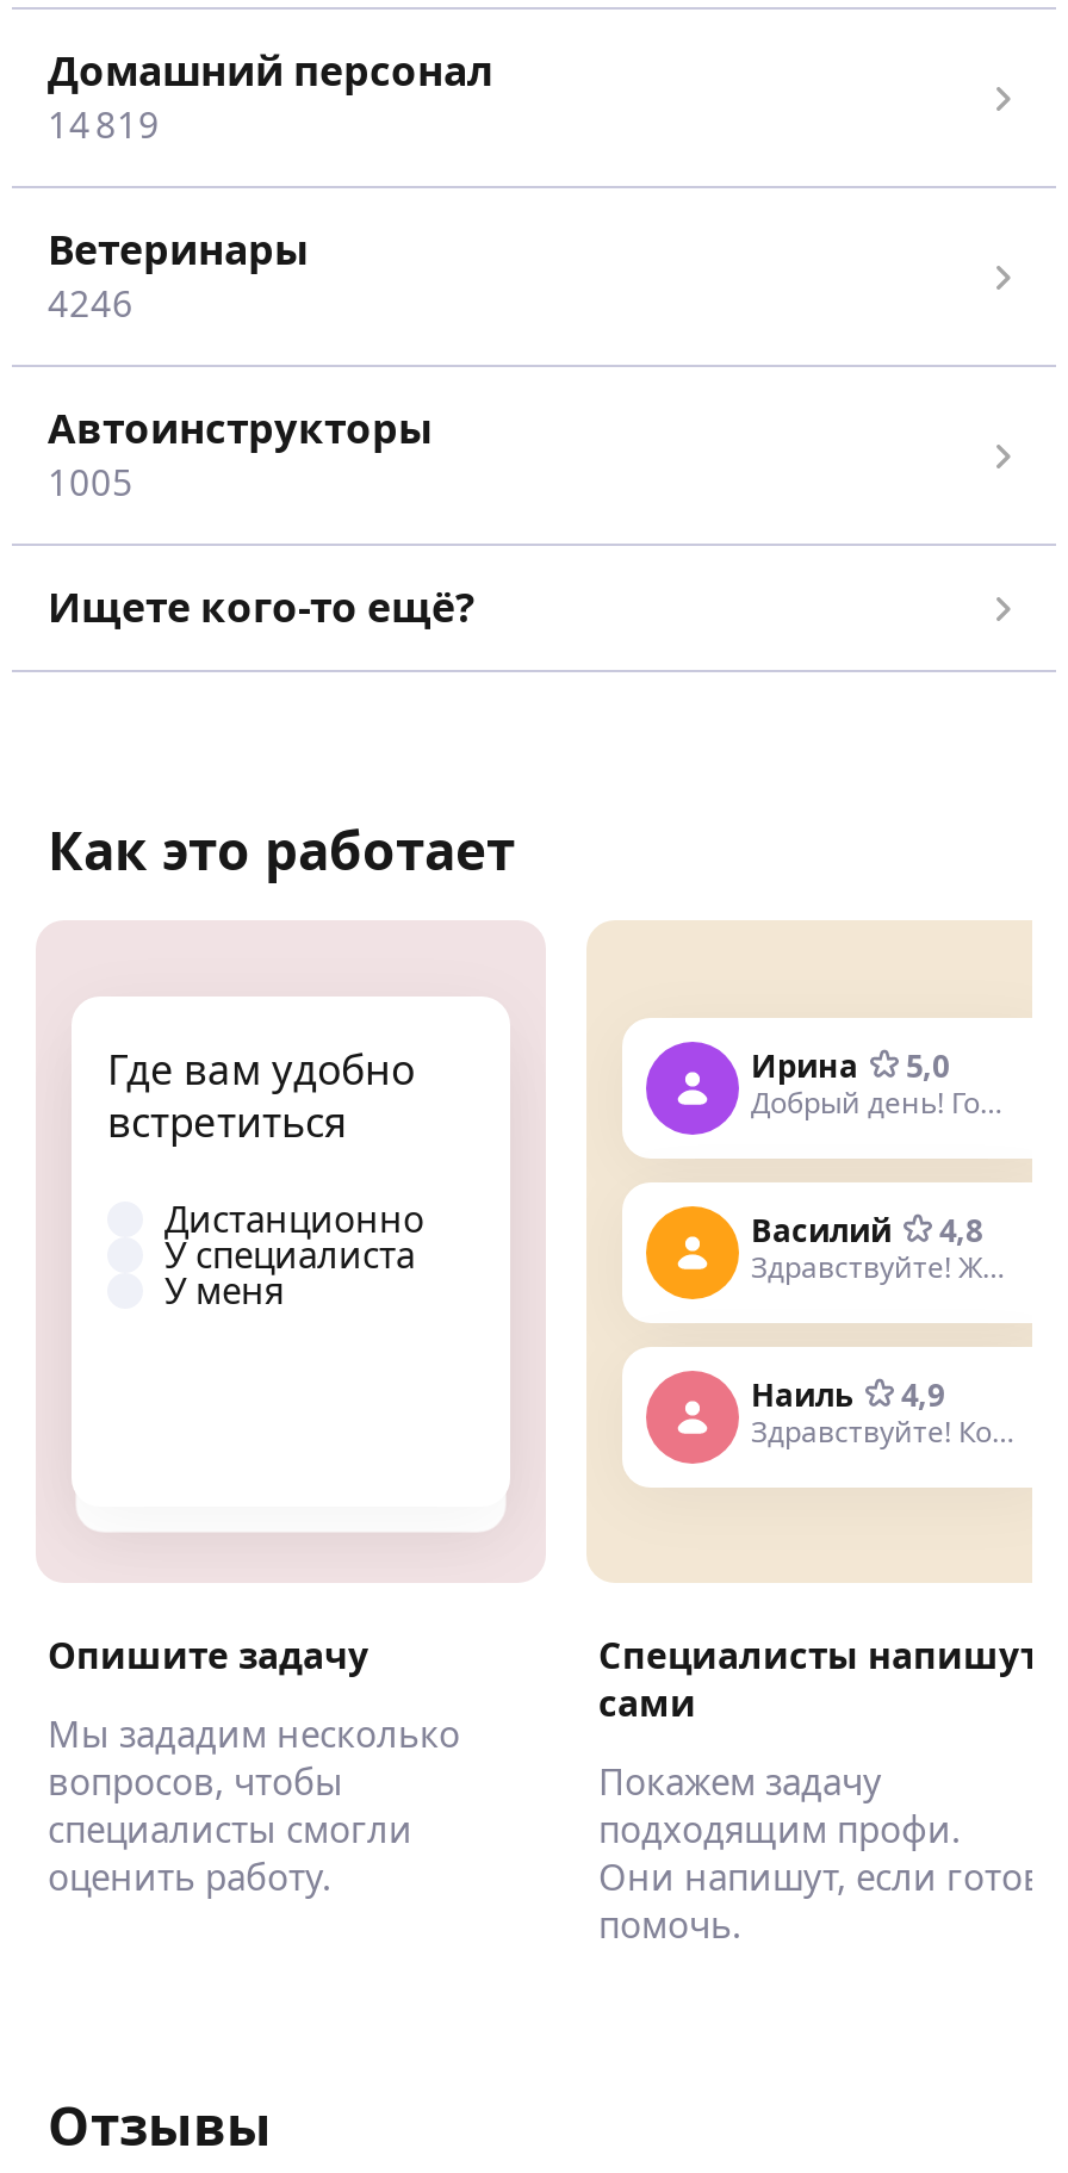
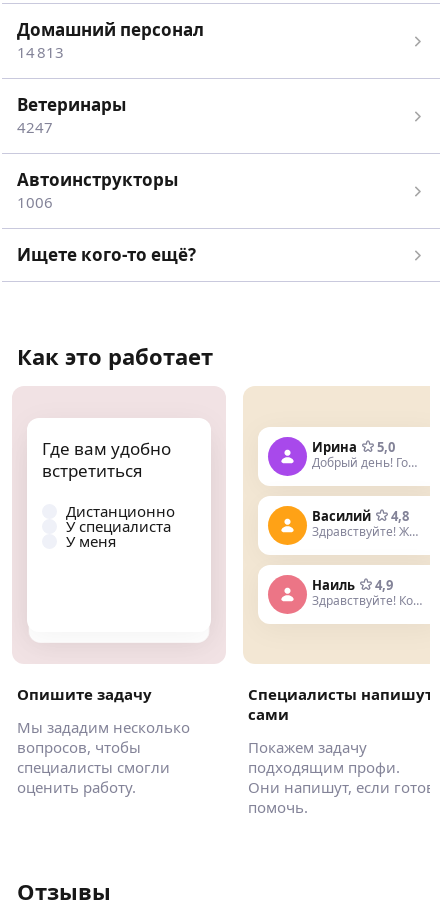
[48,100,160,148] 14 819 -> [17,42,64,62] 14 813
[48,279,133,327] 4246 -> [17,117,53,137] 4247
[48,458,133,505] 1005 -> [17,192,53,212] 1006

